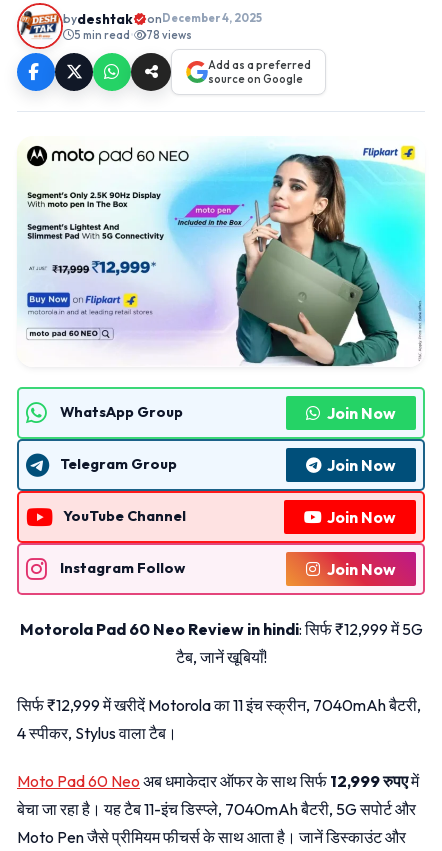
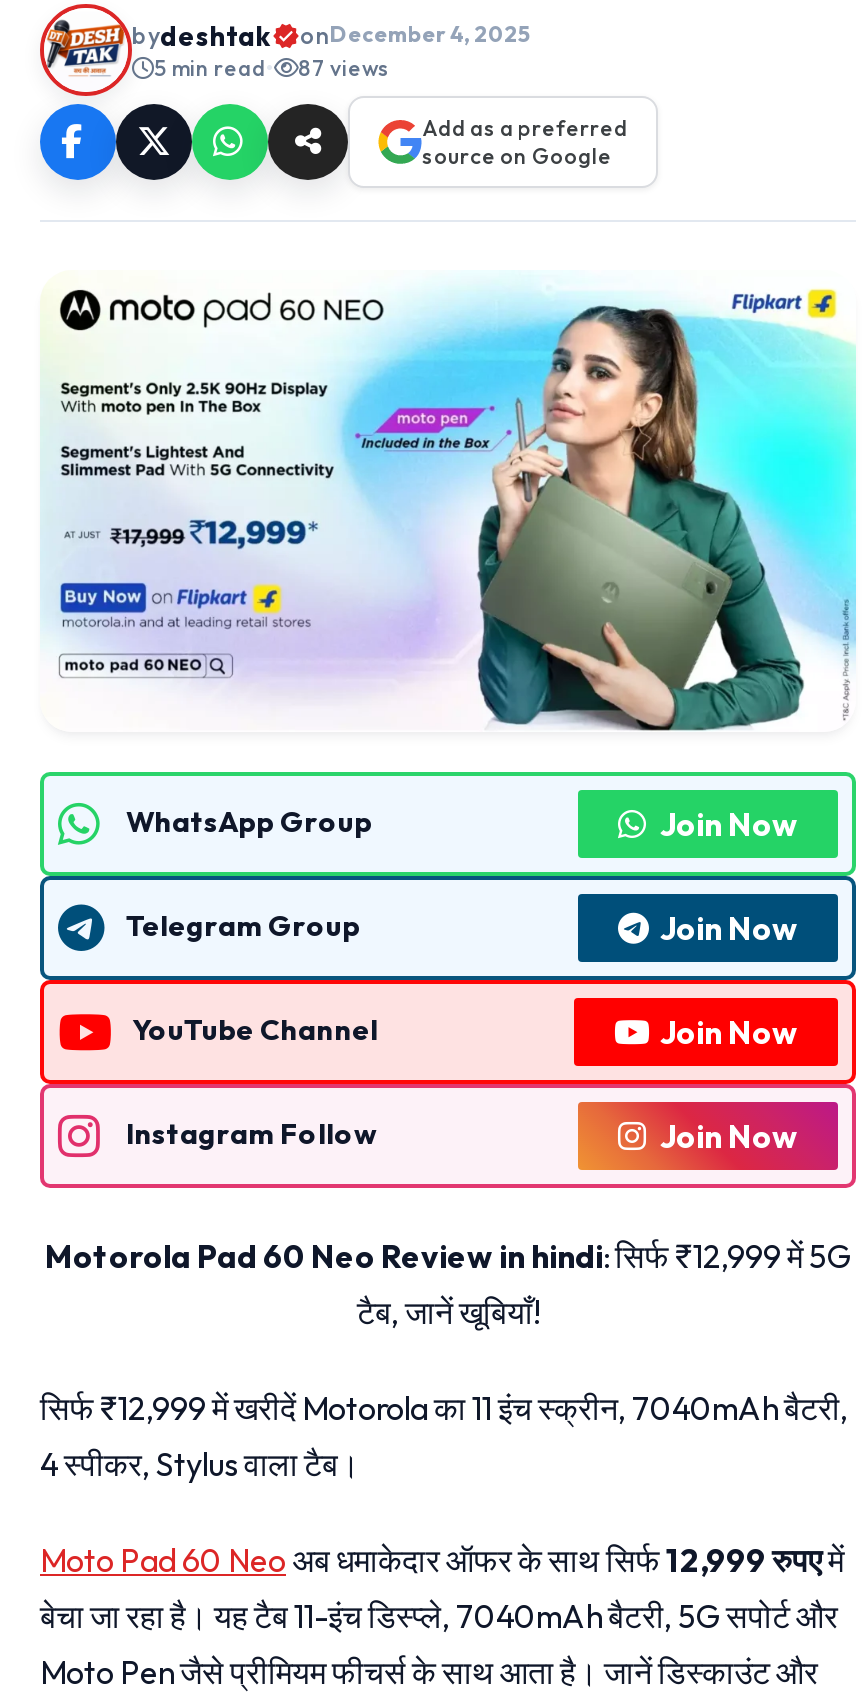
[74,28,192,42] 5 min read • 78 views -> [154,54,390,82] 5 min read • 87 views

